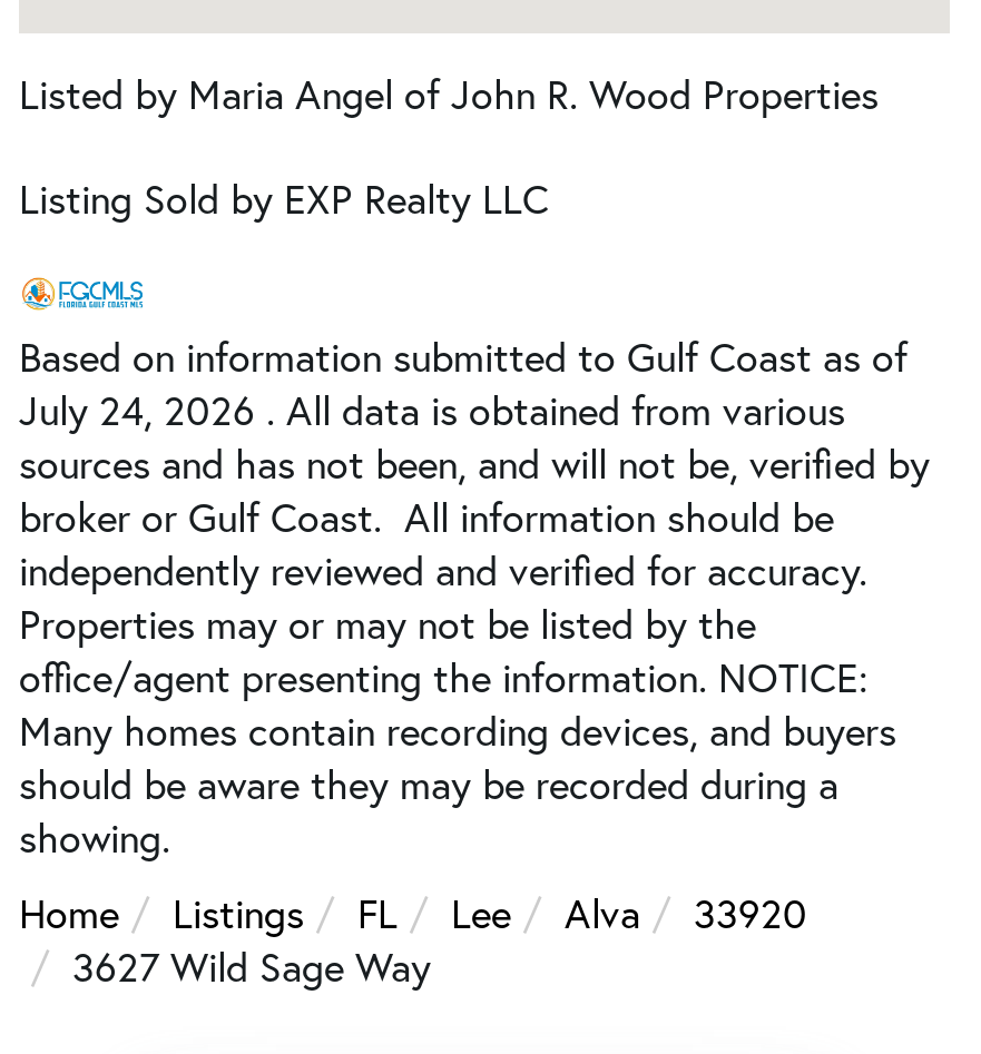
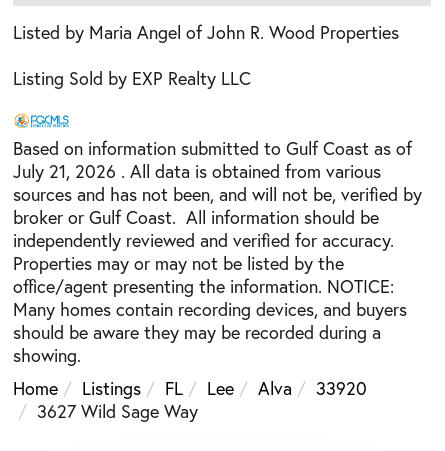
[19,383,845,436] July 24, 2026 . All data is obtained from various -> [13,160,381,183] July 21, 2026 . All data is obtained from various

